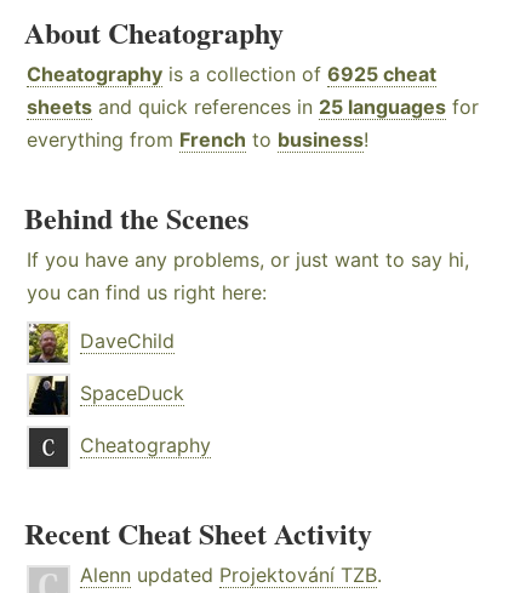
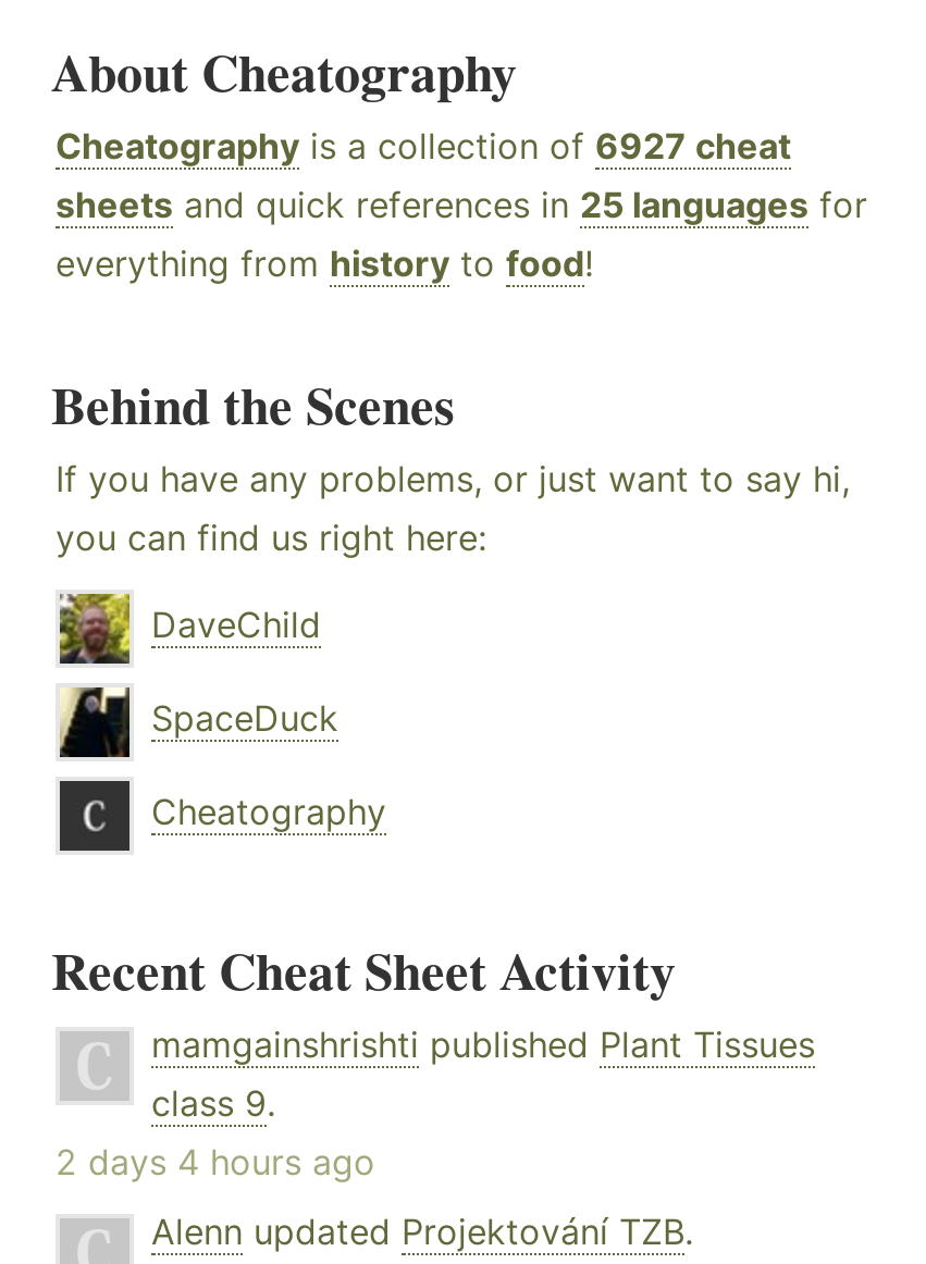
[27,61,436,86] Cheatography is a collection of 6925 cheat -> [55,123,791,167] Cheatography is a collection of 6927 cheat
[27,127,368,151] everything from French to business! -> [55,241,593,284] everything from history to food!
none -> [55,1022,815,1183] mamgainshrishti published Plant Tissues | class 9. | 2 days 4 hours ago

